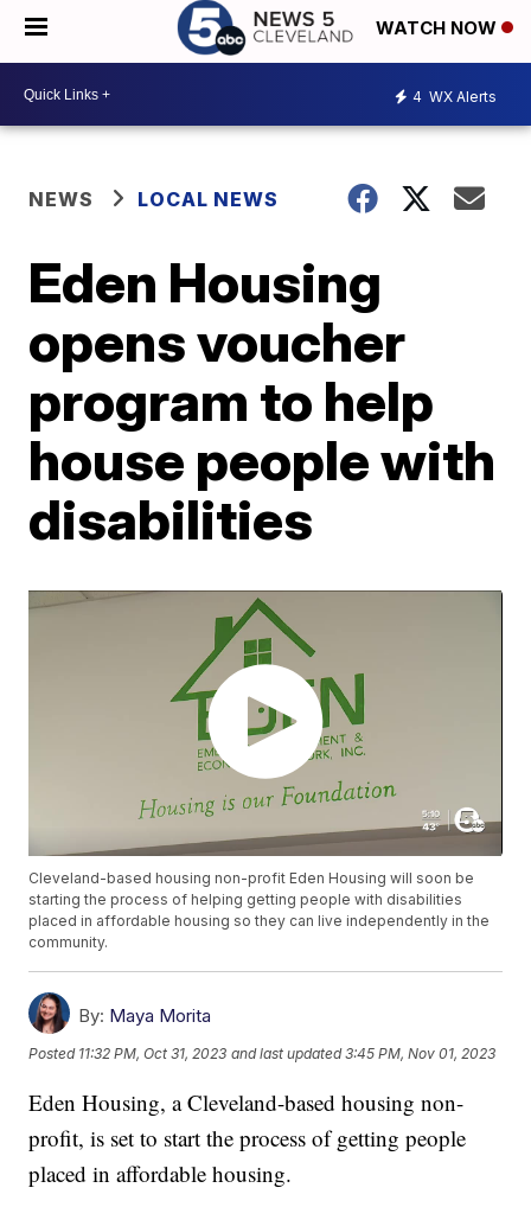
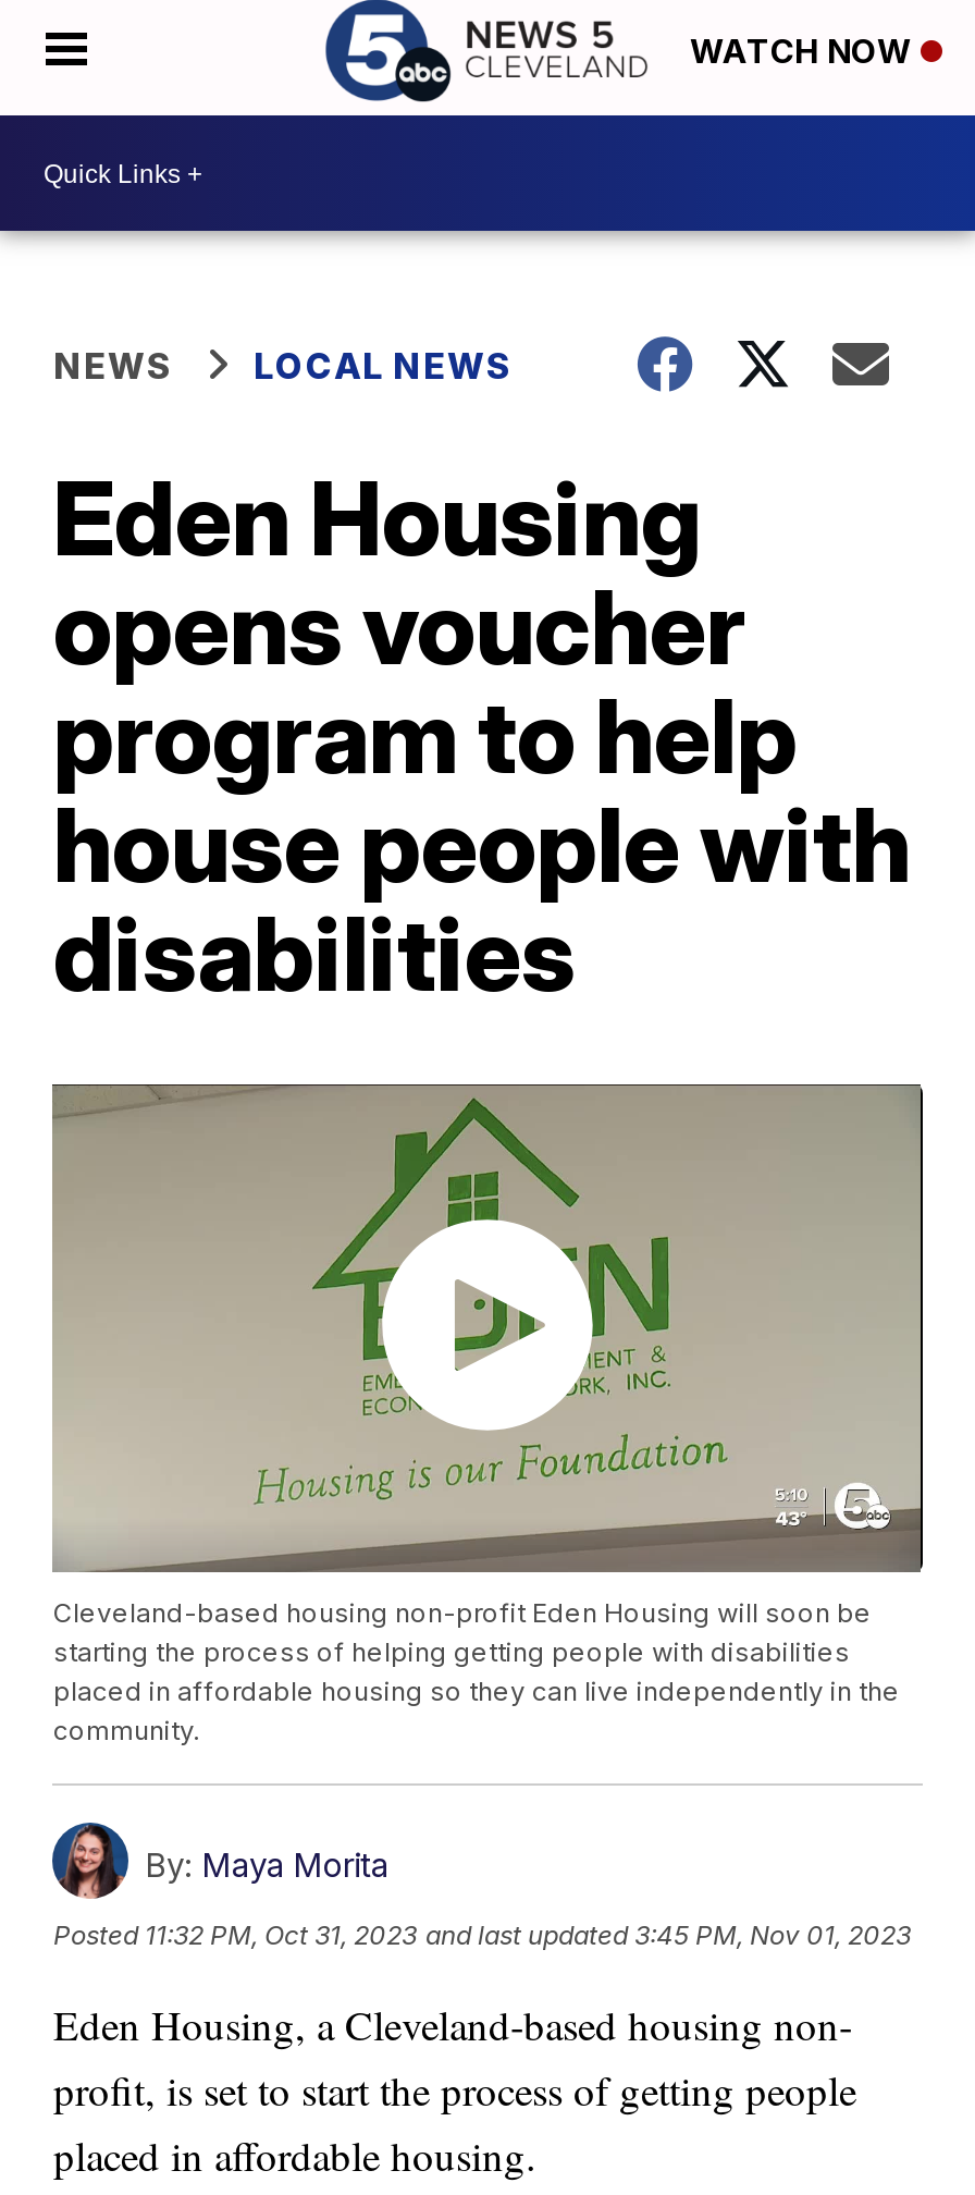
[412,87,497,105] 4 WX Alerts -> none

